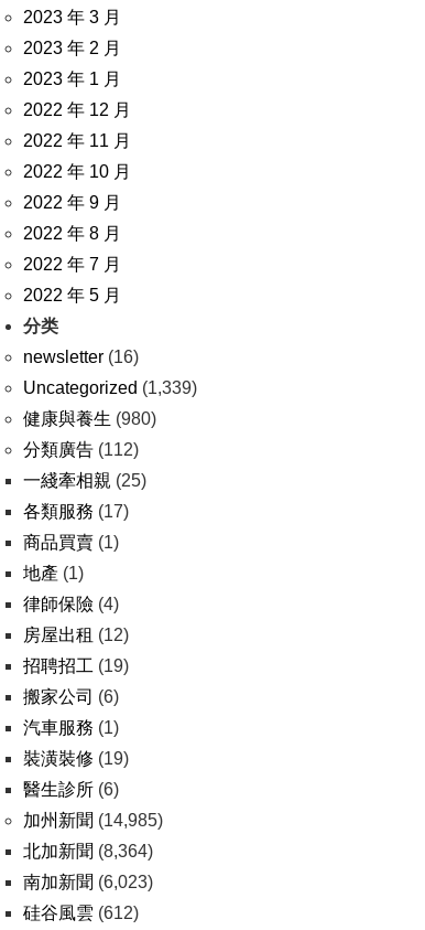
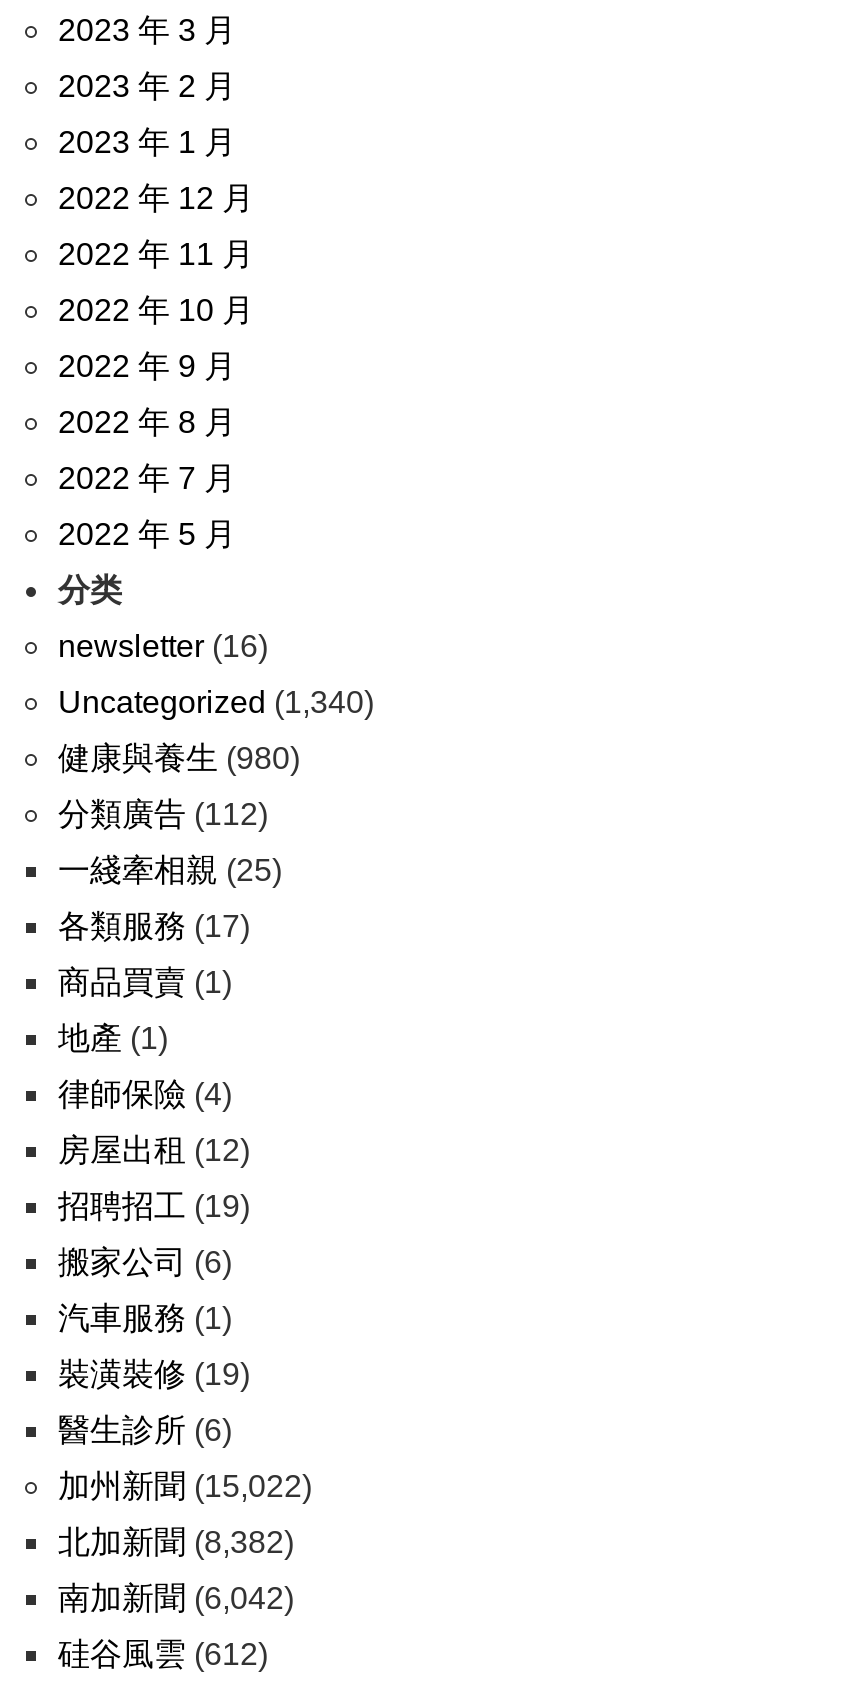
[23,378,197,397] Uncategorized (1,339) -> [58,685,374,719] Uncategorized (1,340)
[23,811,163,830] 加州新聞(14,985) -> [58,1469,312,1503] 加州新聞(15,022)
[23,842,153,860] 北加新聞(8,364) -> [58,1525,294,1559] 北加新聞(8,382)
[23,873,153,891] 南加新聞(6,023) -> [58,1581,294,1615] 南加新聞(6,042)

